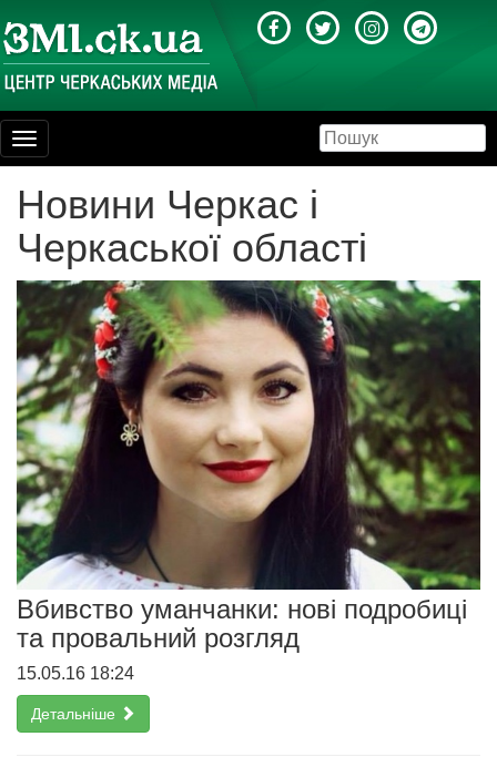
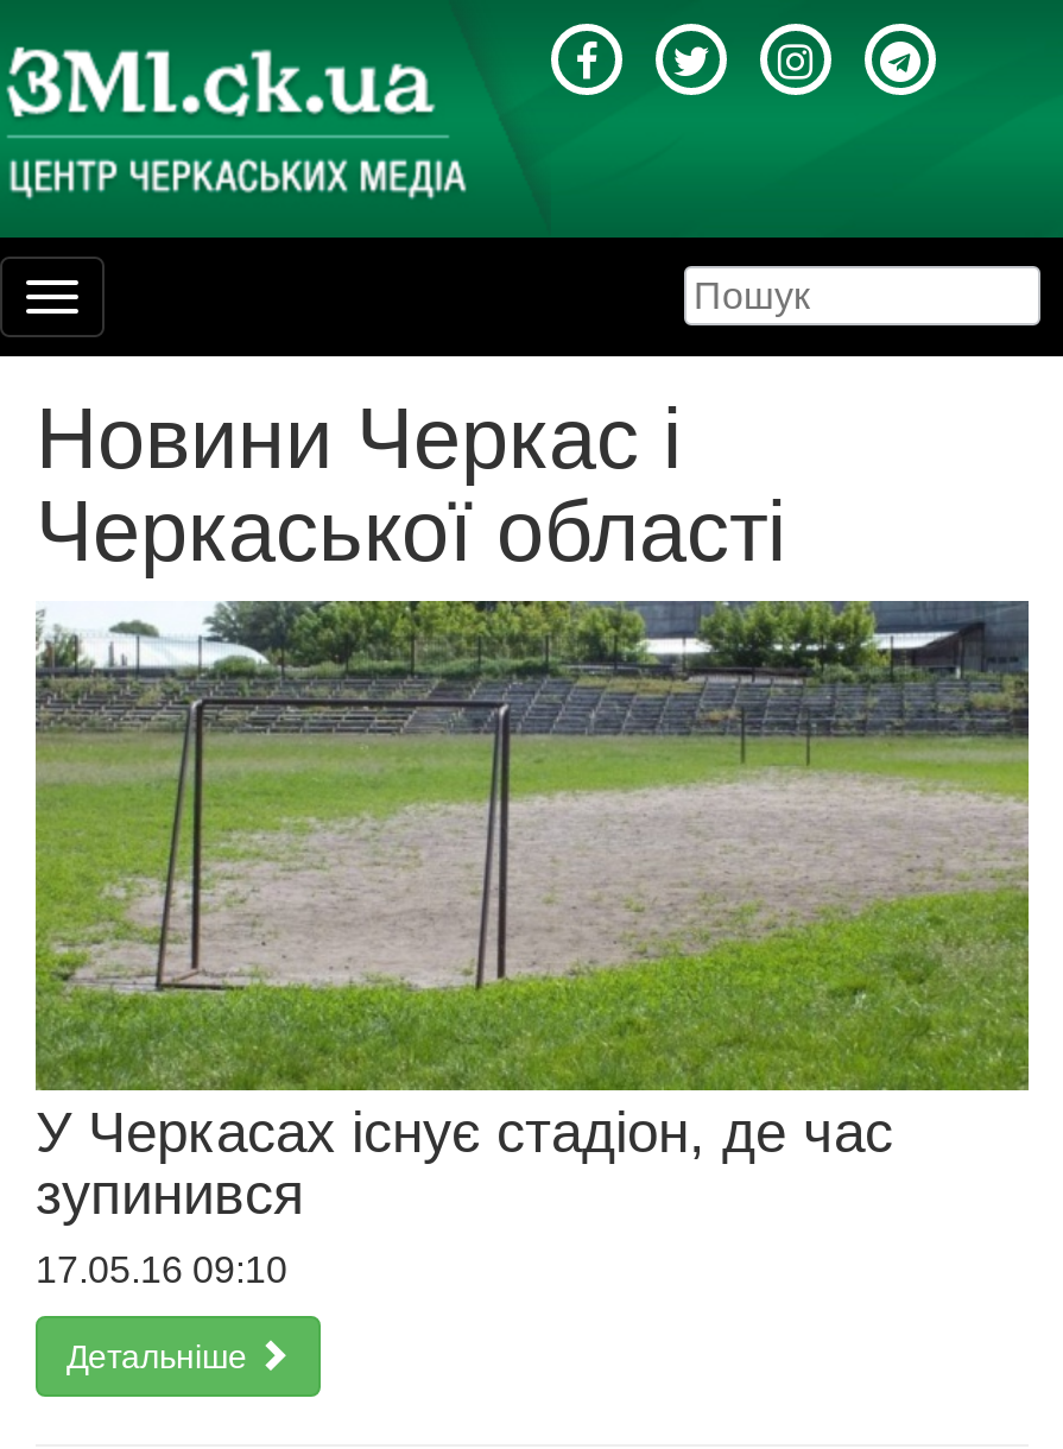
[16,279,481,682] [image] | Вбивство уманчанки: нові подробиці | та провальний розгляд | 15.05.16 18:24 -> [36,599,1031,1289] [image] | У Черкасах існує стадіон, де час | зупинився | 17.05.16 09:10

